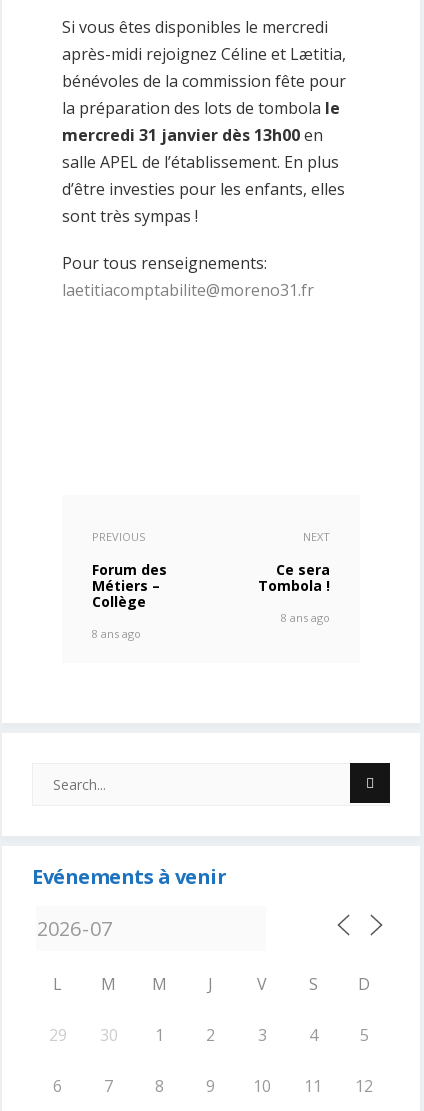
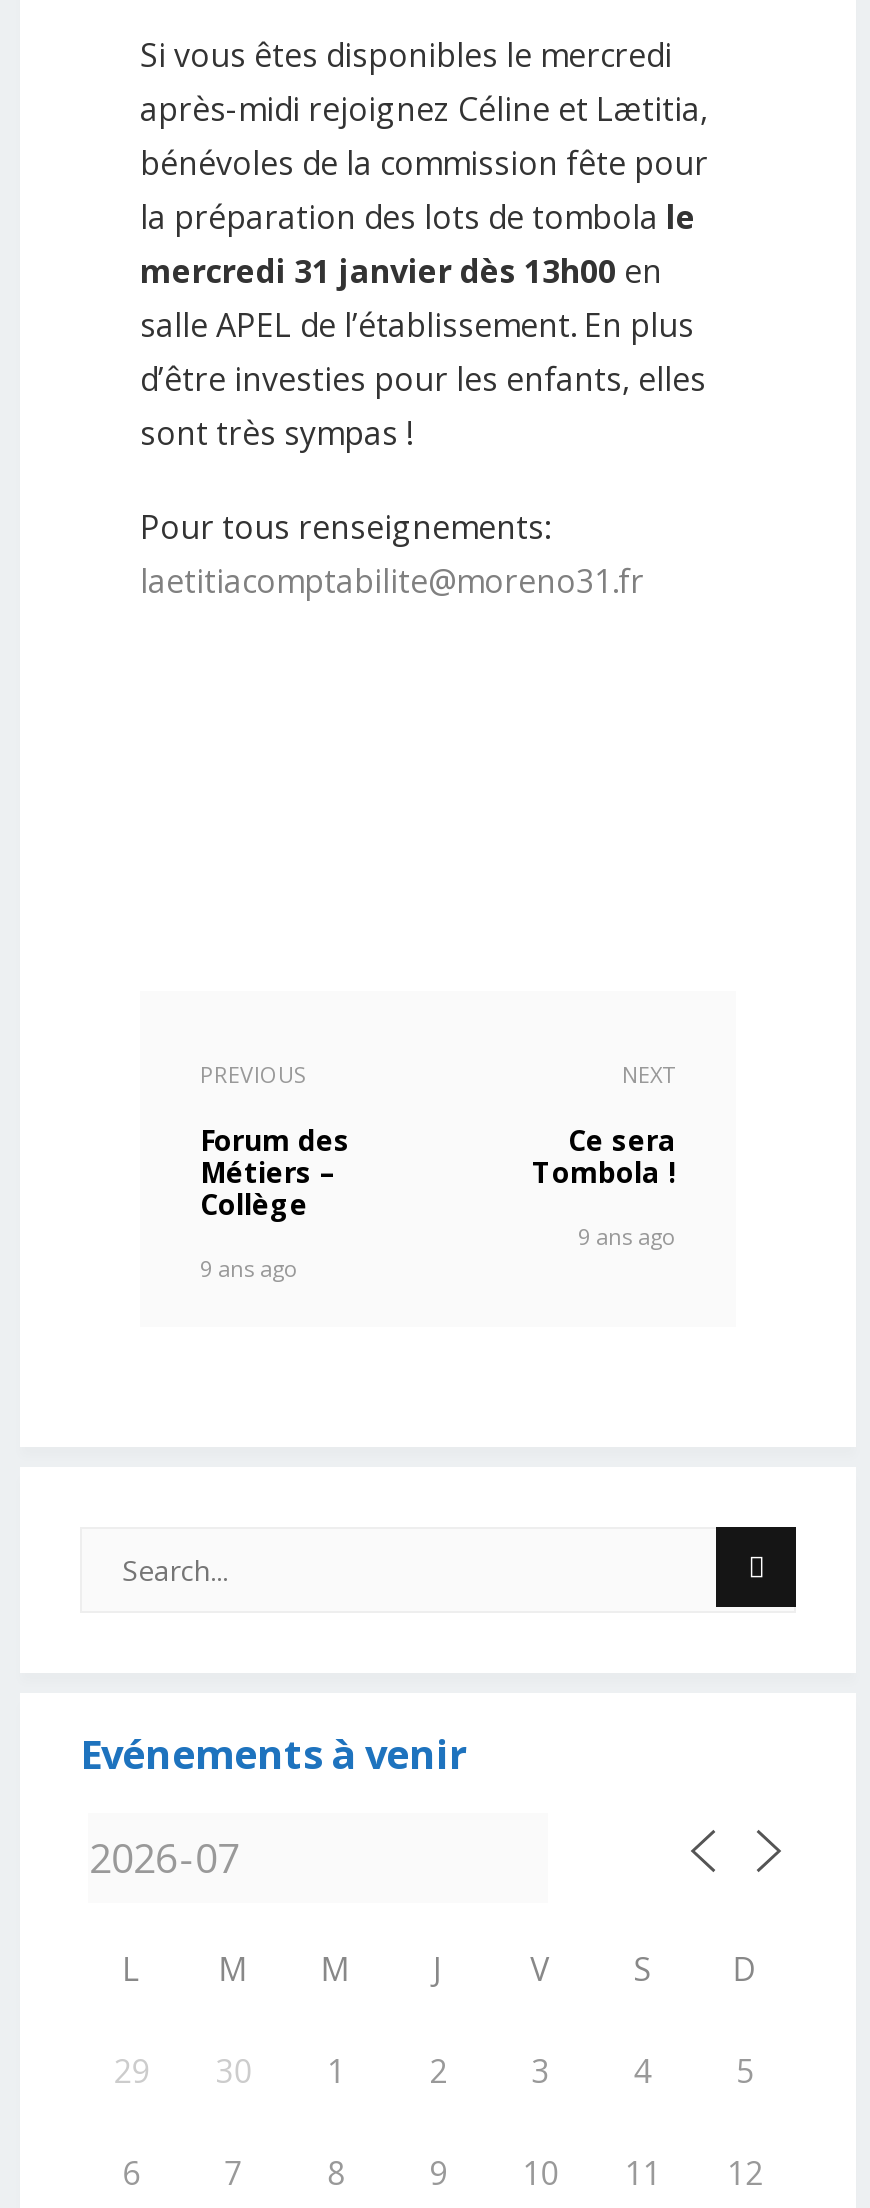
[281,610,330,625] 8 ans ago -> [578,1221,676,1251] 9 ans ago
[92,626,141,641] 8 ans ago -> [200,1253,298,1283] 9 ans ago

